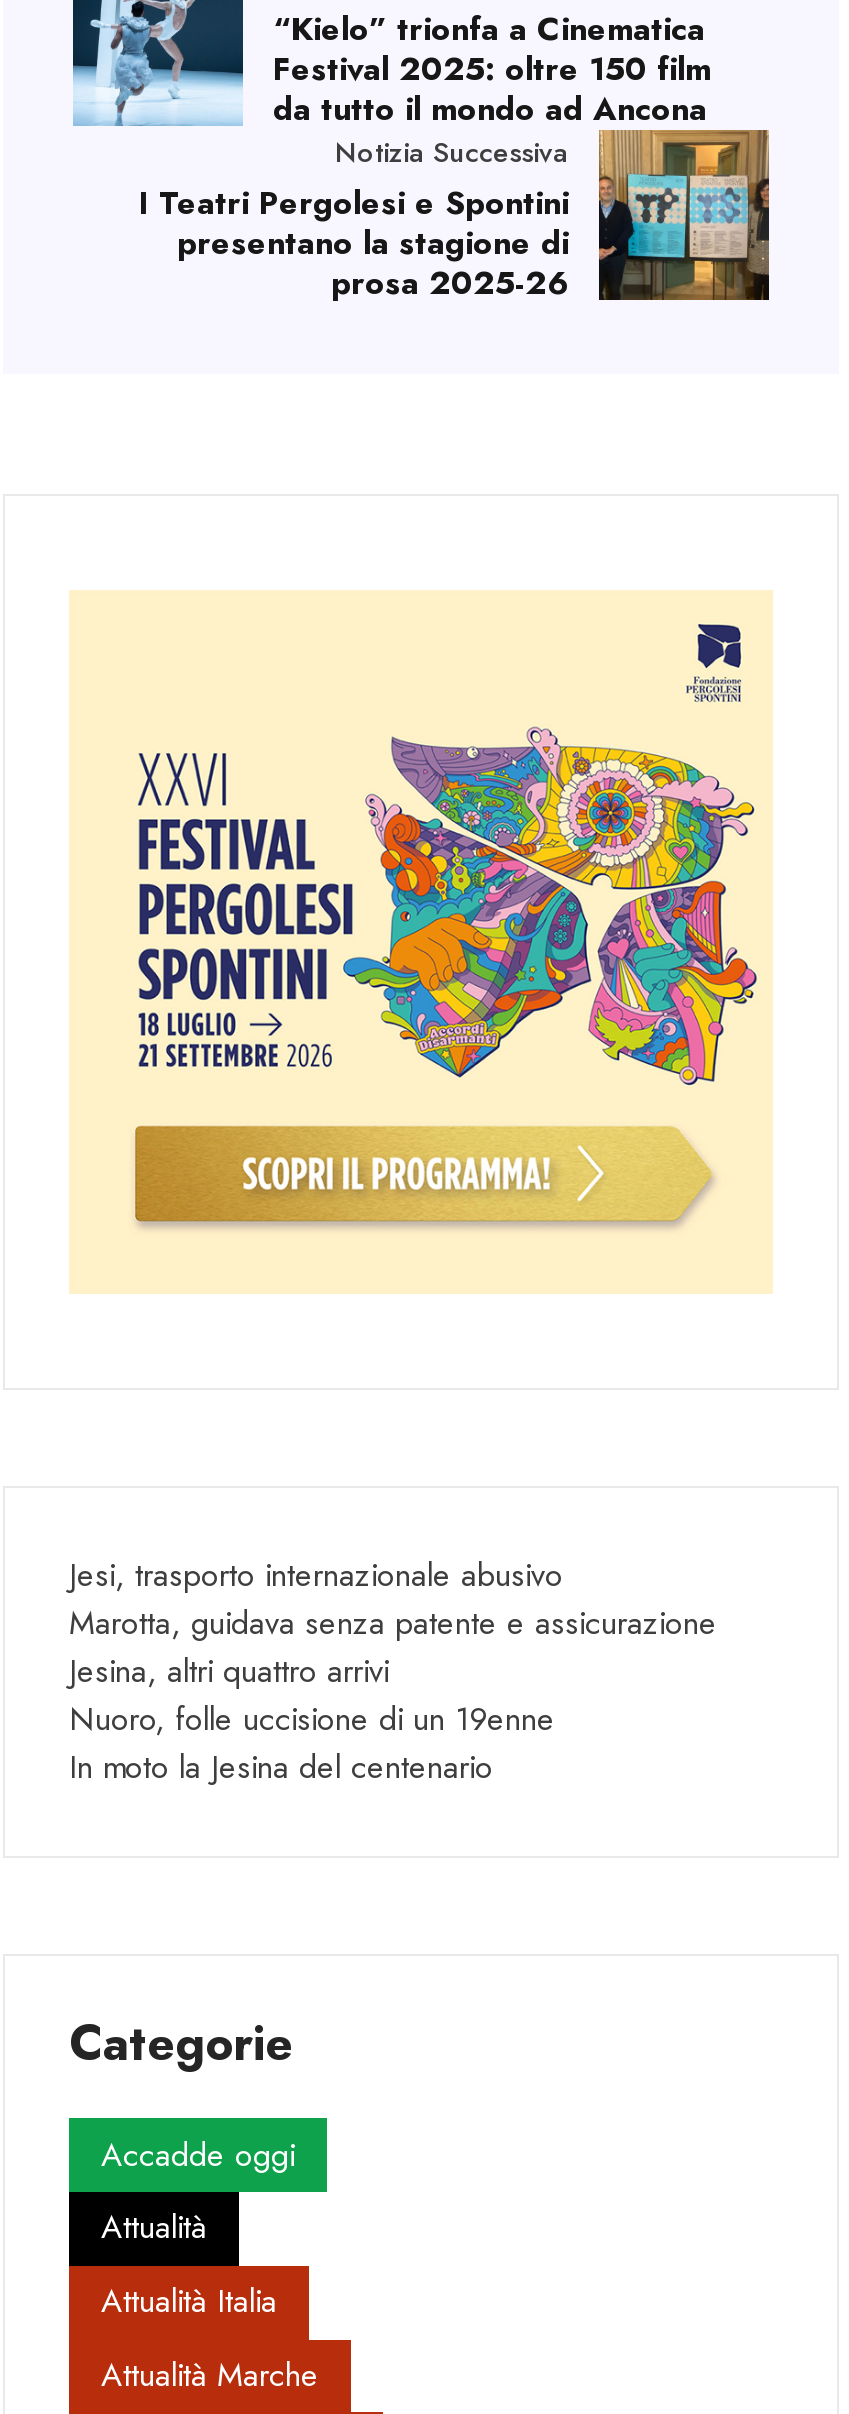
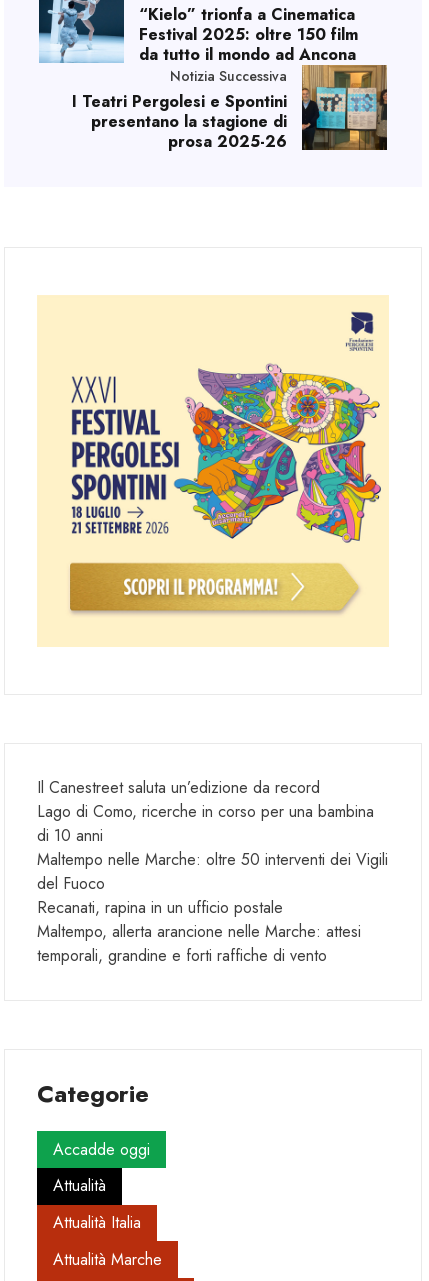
[69,1552,717,1790] Jesi, trasporto internazionale abusivo | Marotta, guidava senza patente e assicurazione | Jesina, altri quattro arrivi | Nuoro, folle uccisione di un 19enne | In moto la Jesina del centenario -> [37,776,388,967] Il Canestreet saluta un’edizione da record | Lago di Como, ricerche in corso per una bambina | di 10 anni | Maltempo nelle Marche: oltre 50 interventi dei Vigili | del Fuoco | Recanati, rapina in un ufficio postale | Maltempo, allerta arancione nelle Marche: attesi | temporali, grandine e forti raffiche di vento

